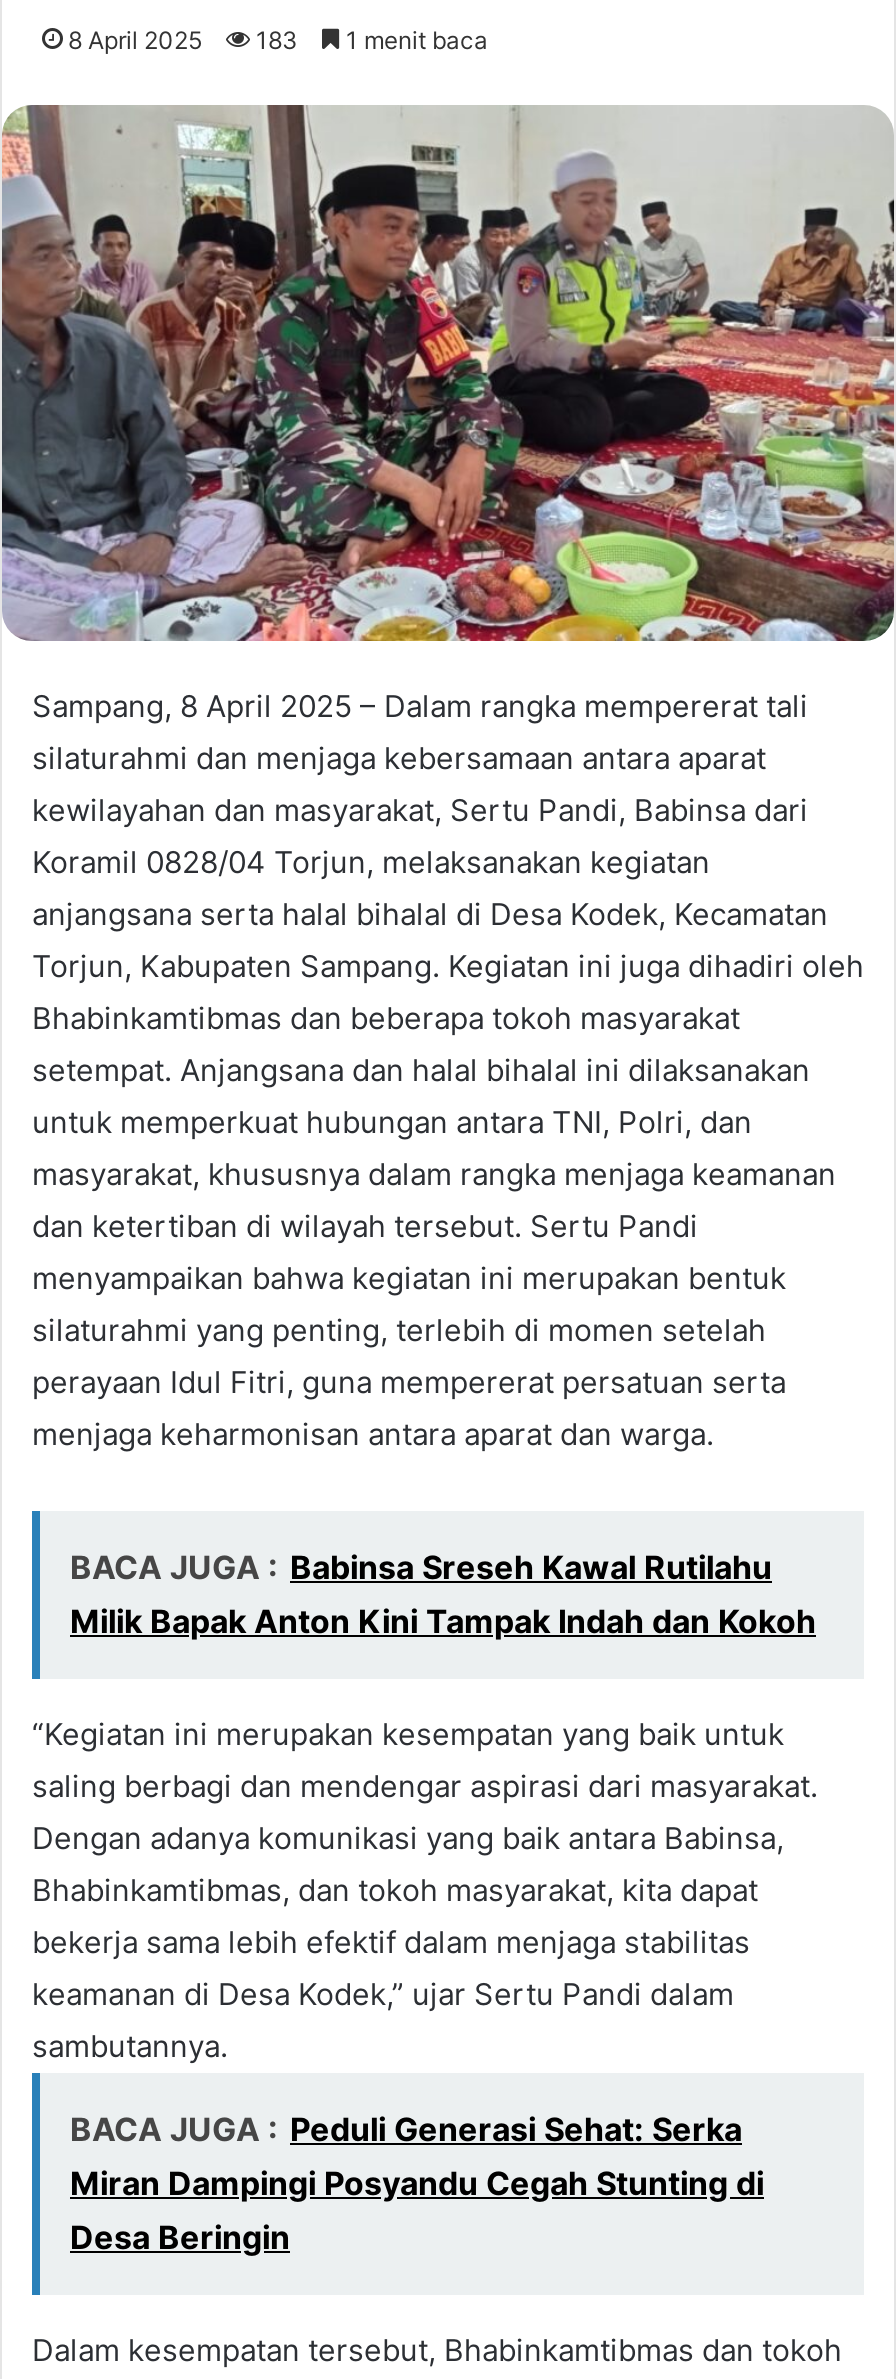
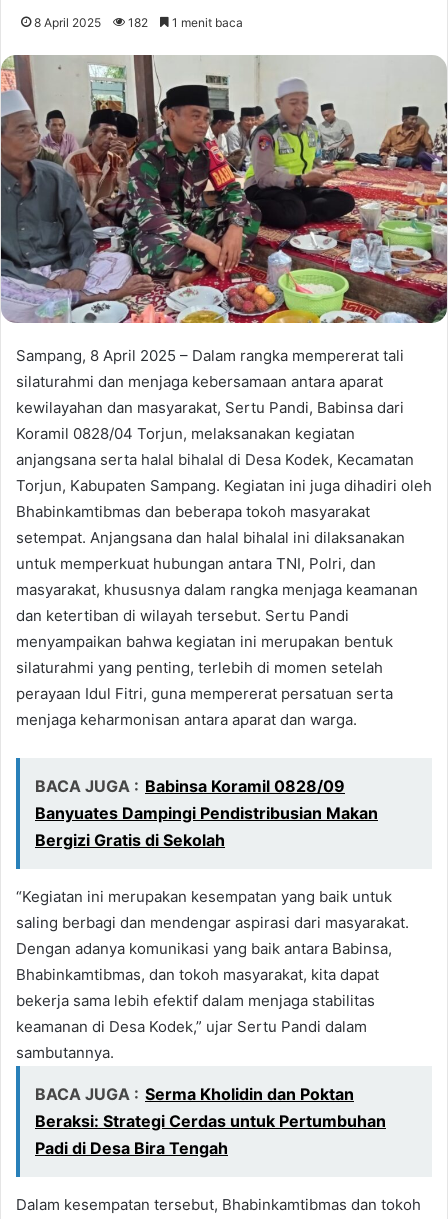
[68,24,488,54] 8 April 2025 183 1 menit baca -> [34,15,243,30] 8 April 2025 182 1 menit baca
[70,1548,816,1642] BACA JUGA : Babinsa Sreseh Kawal Rutilahu | Milik Bapak Anton Kini Tampak Indah dan Kokoh -> [35,776,378,850] BACA JUGA : Babinsa Koramil 0828/09 | Banyuates Dampingi Pendistribusian Makan | Bergizi Gratis di Sekolah
[70,2110,764,2258] BACA JUGA : Peduli Generasi Sehat: Serka | Miran Dampingi Posyandu Cegah Stunting di | Desa Beringin -> [35,1084,386,1158] BACA JUGA : Serma Kholidin dan Poktan | Beraksi: Strategi Cerdas untuk Pertumbuhan | Padi di Desa Bira Tengah

